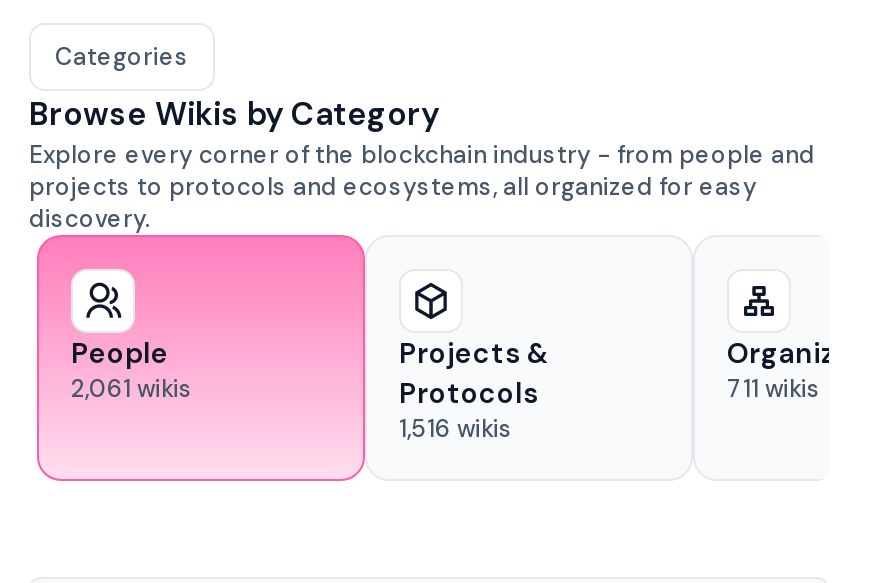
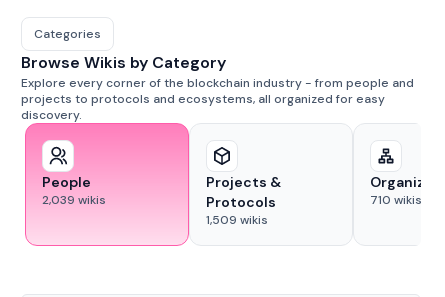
[71,373,193,405] 2,061 wikis -> [42,192,106,208] 2,039 wikis
[727,373,821,405] 711 wikis -> [370,192,422,208] 710 wikis
[399,413,513,445] 1,516 wikis -> [206,212,268,228] 1,509 wikis

